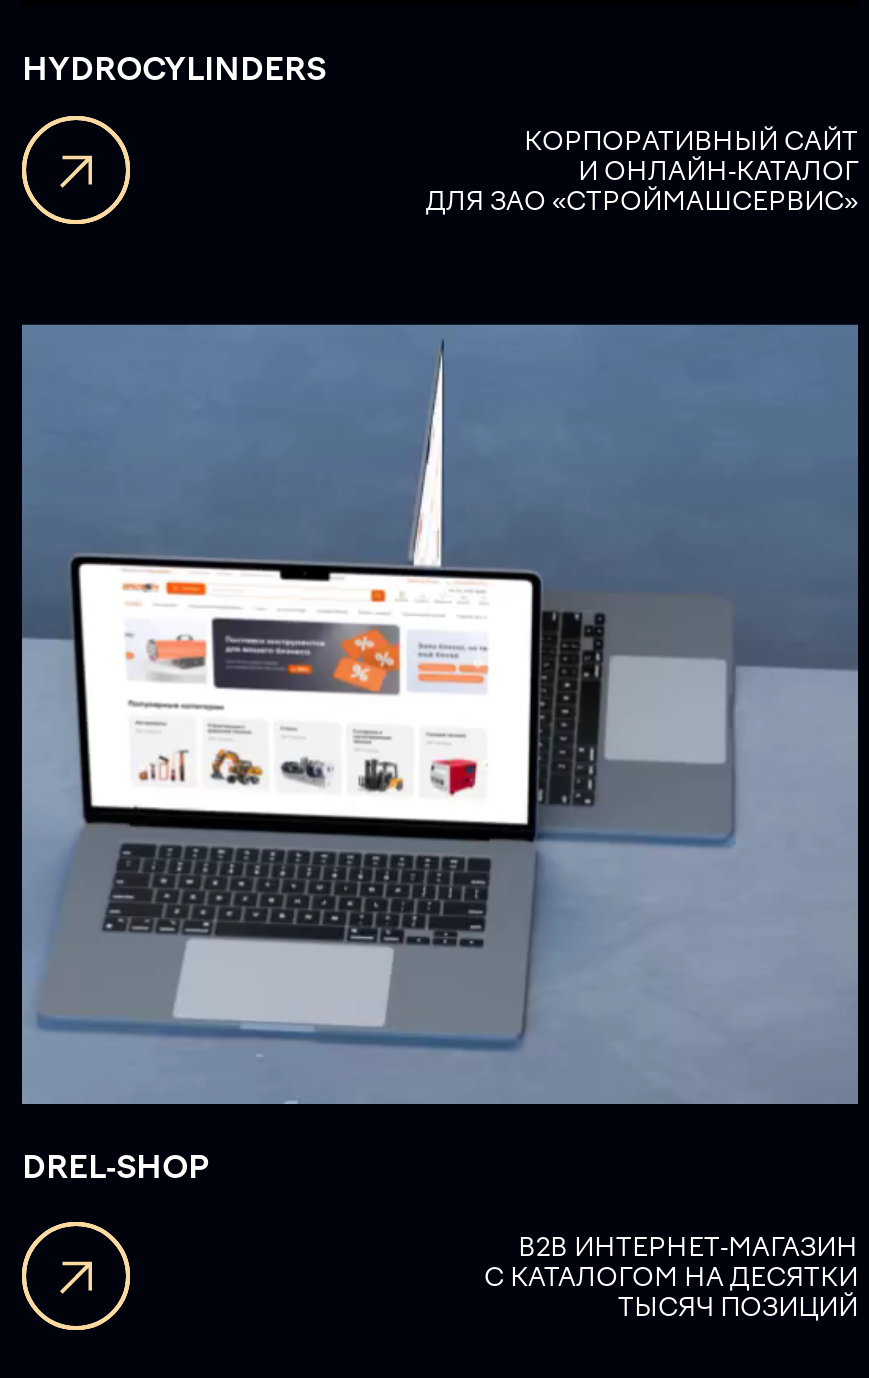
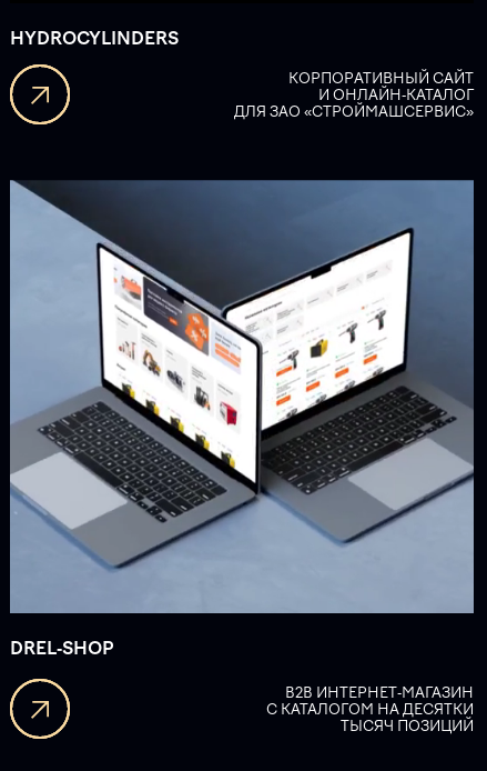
[22,324,858,1098] [image] -> [10,181,474,611] [image]

